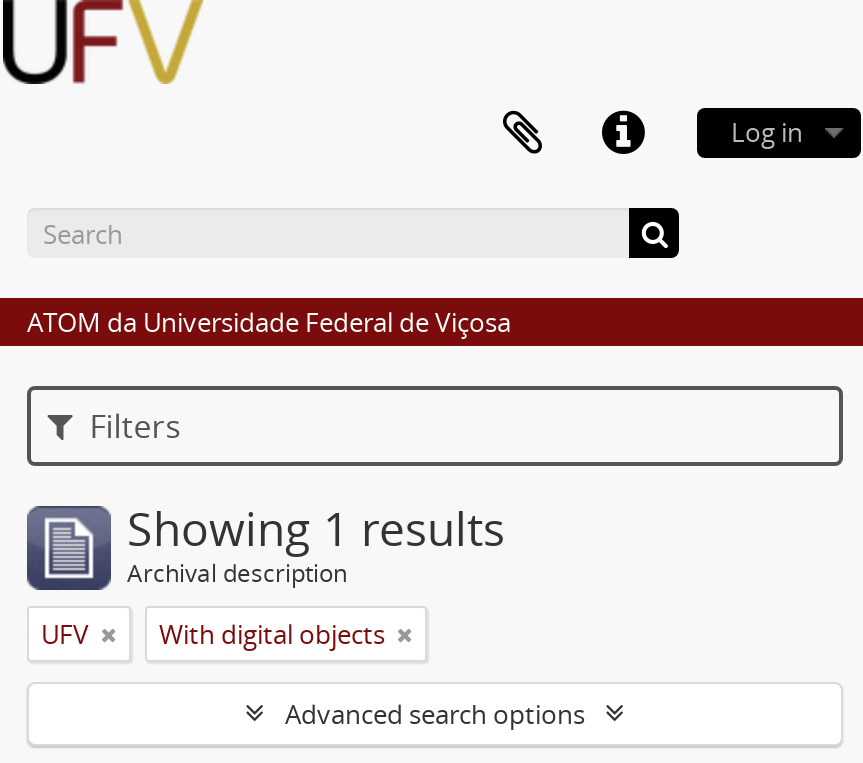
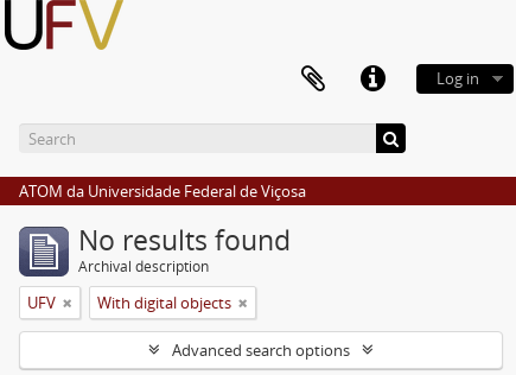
[81,404,505,560] Filters | Showing 1 results -> [78,222,291,259] No results found

